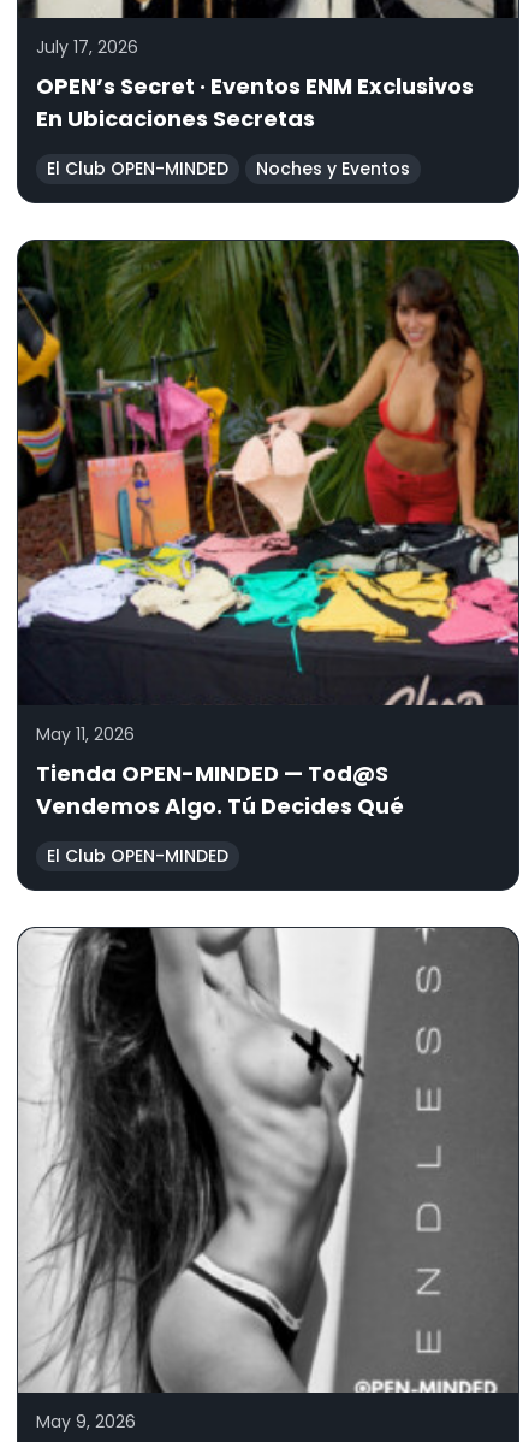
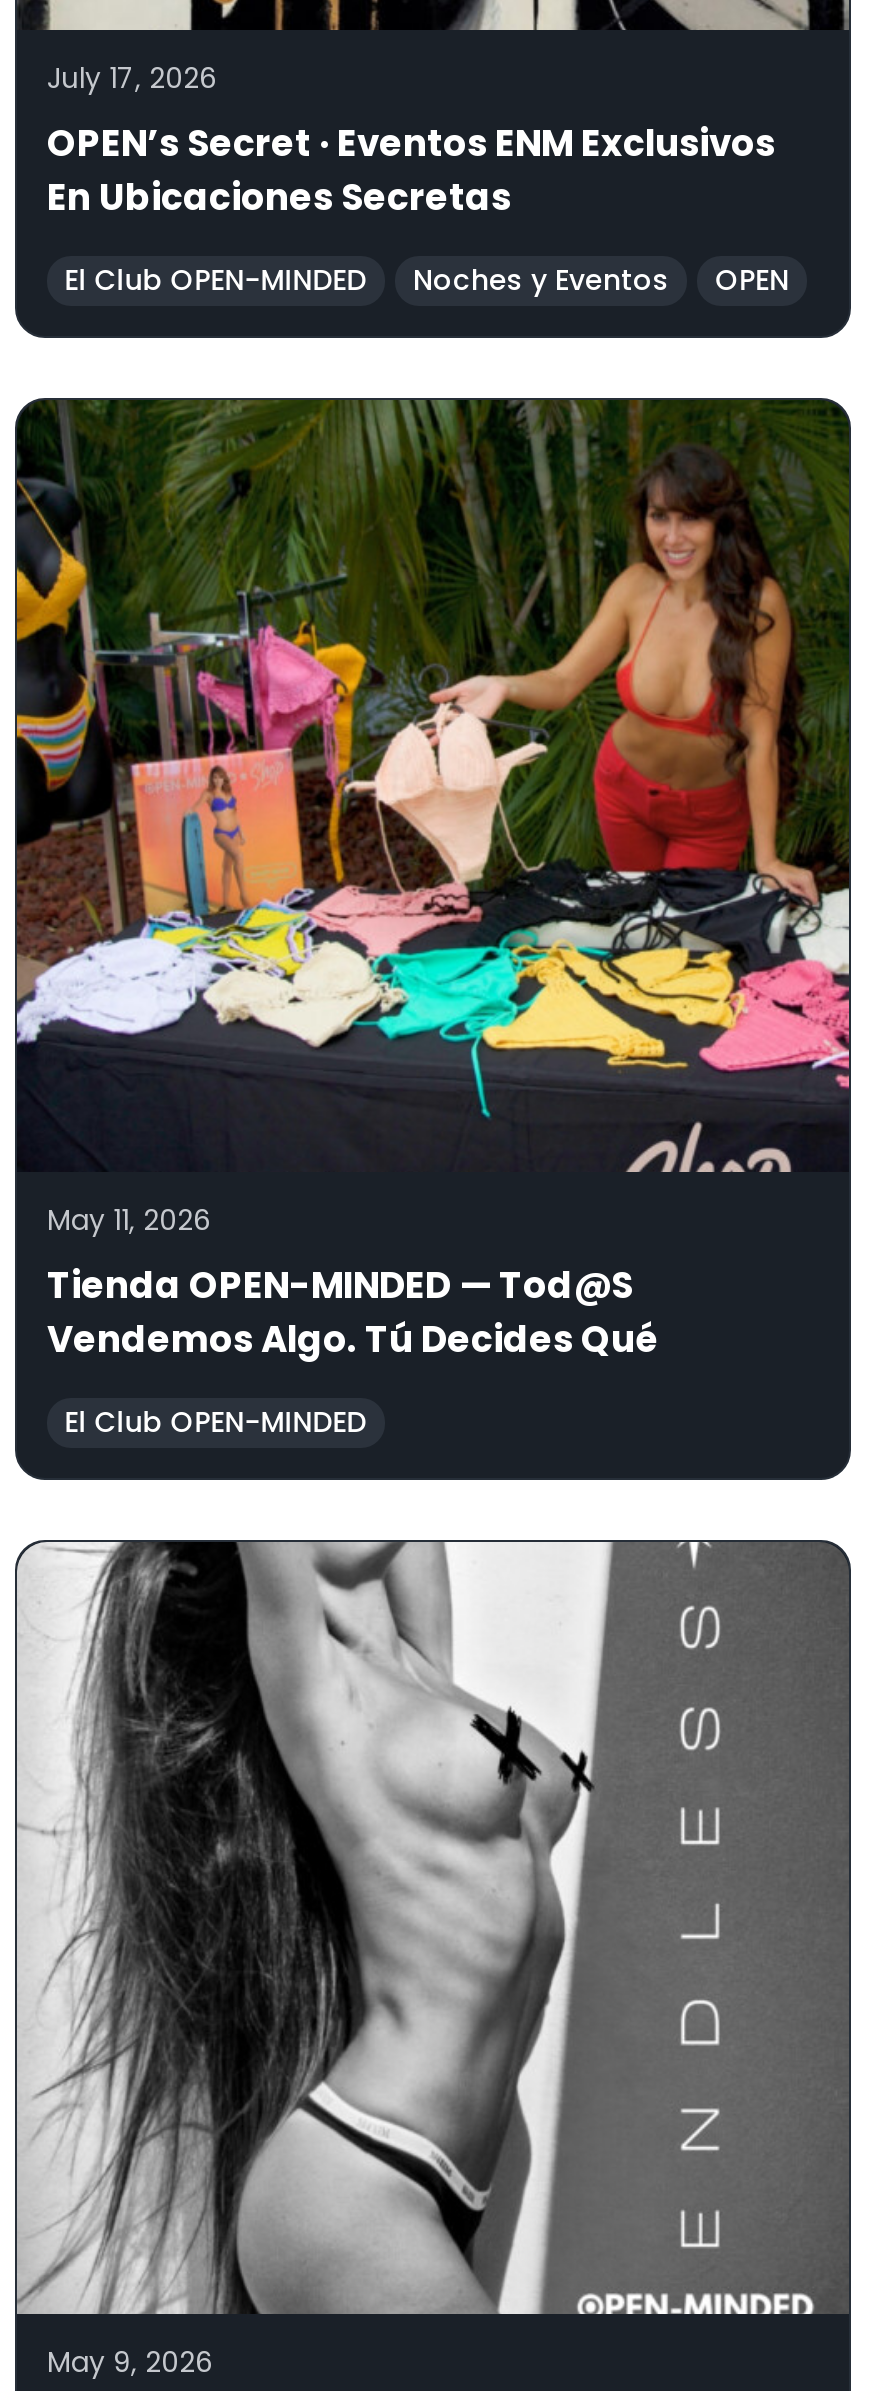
none -> [715,261,789,301] OPEN

